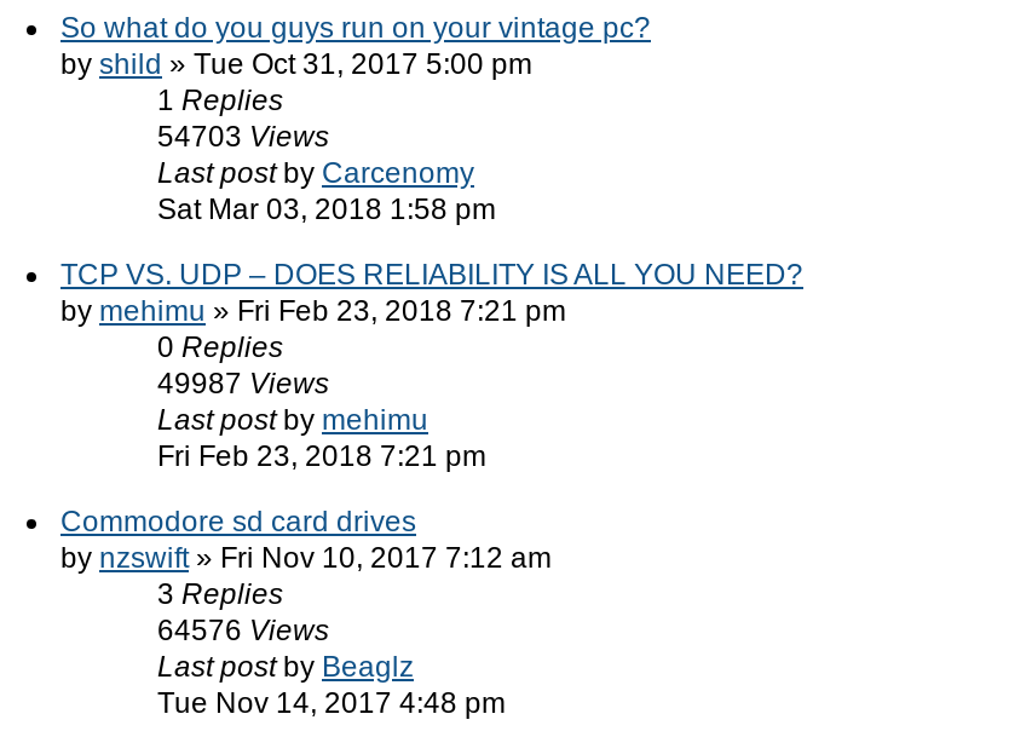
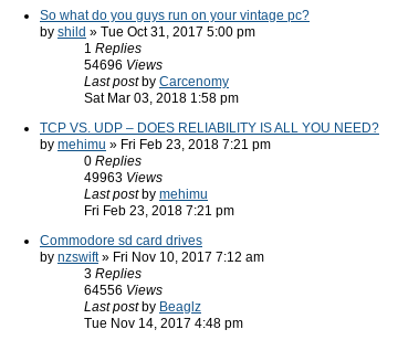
[157,120,329,154] 54703 Views -> [84,57,163,73] 54696 Views
[157,367,329,401] 49987 Views -> [84,170,163,185] 49963 Views
[157,614,329,647] 64576 Views -> [84,283,163,298] 64556 Views

